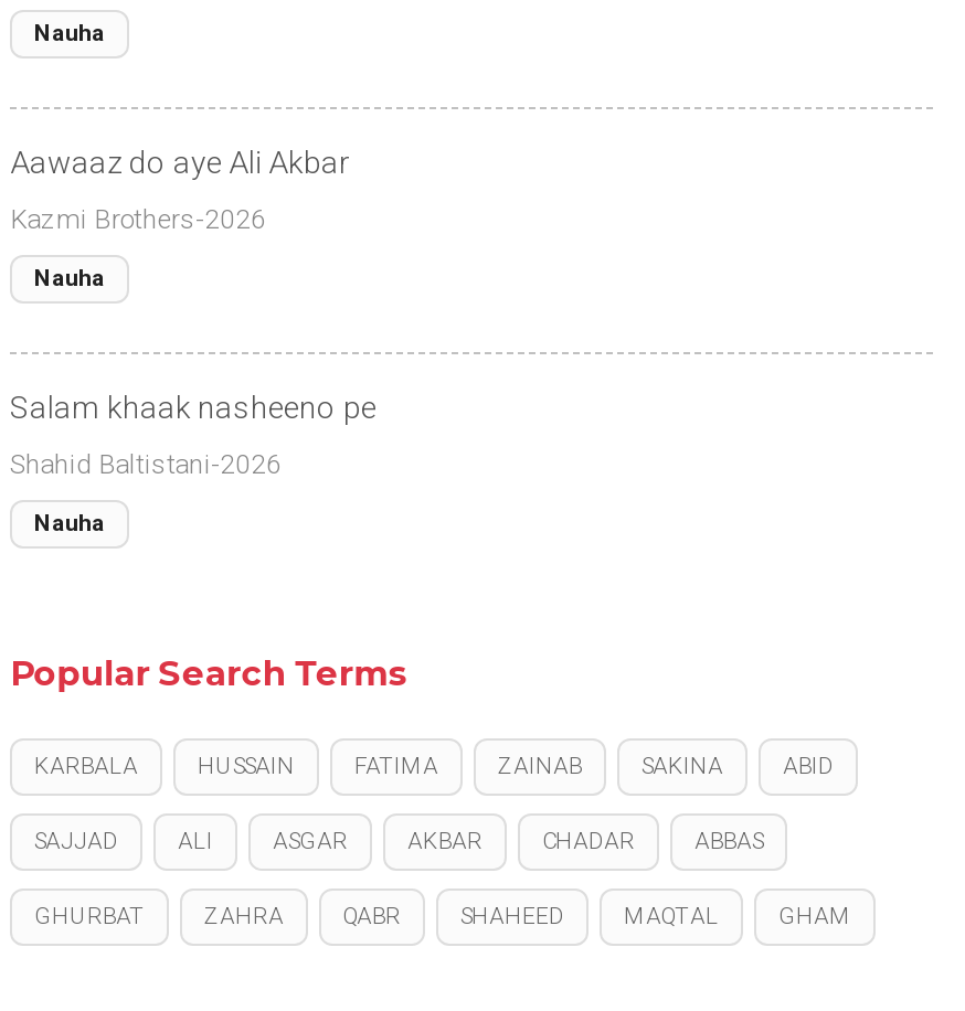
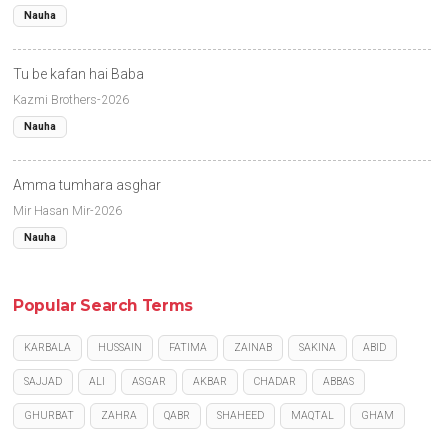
[10,144,350,179] Aawaaz do aye Ali Akbar -> [13,66,144,82] Tu be kafan hai Baba
[10,389,377,424] Salam khaak nasheeno pe -> [13,177,161,193] Amma tumhara asghar
[10,448,282,479] Shahid Baltistani-2026 -> [13,204,122,218] Mir Hasan Mir-2026

